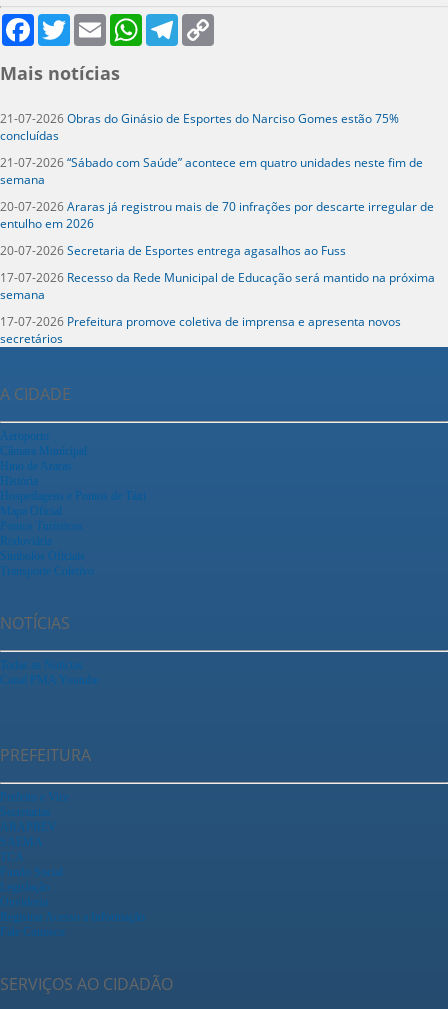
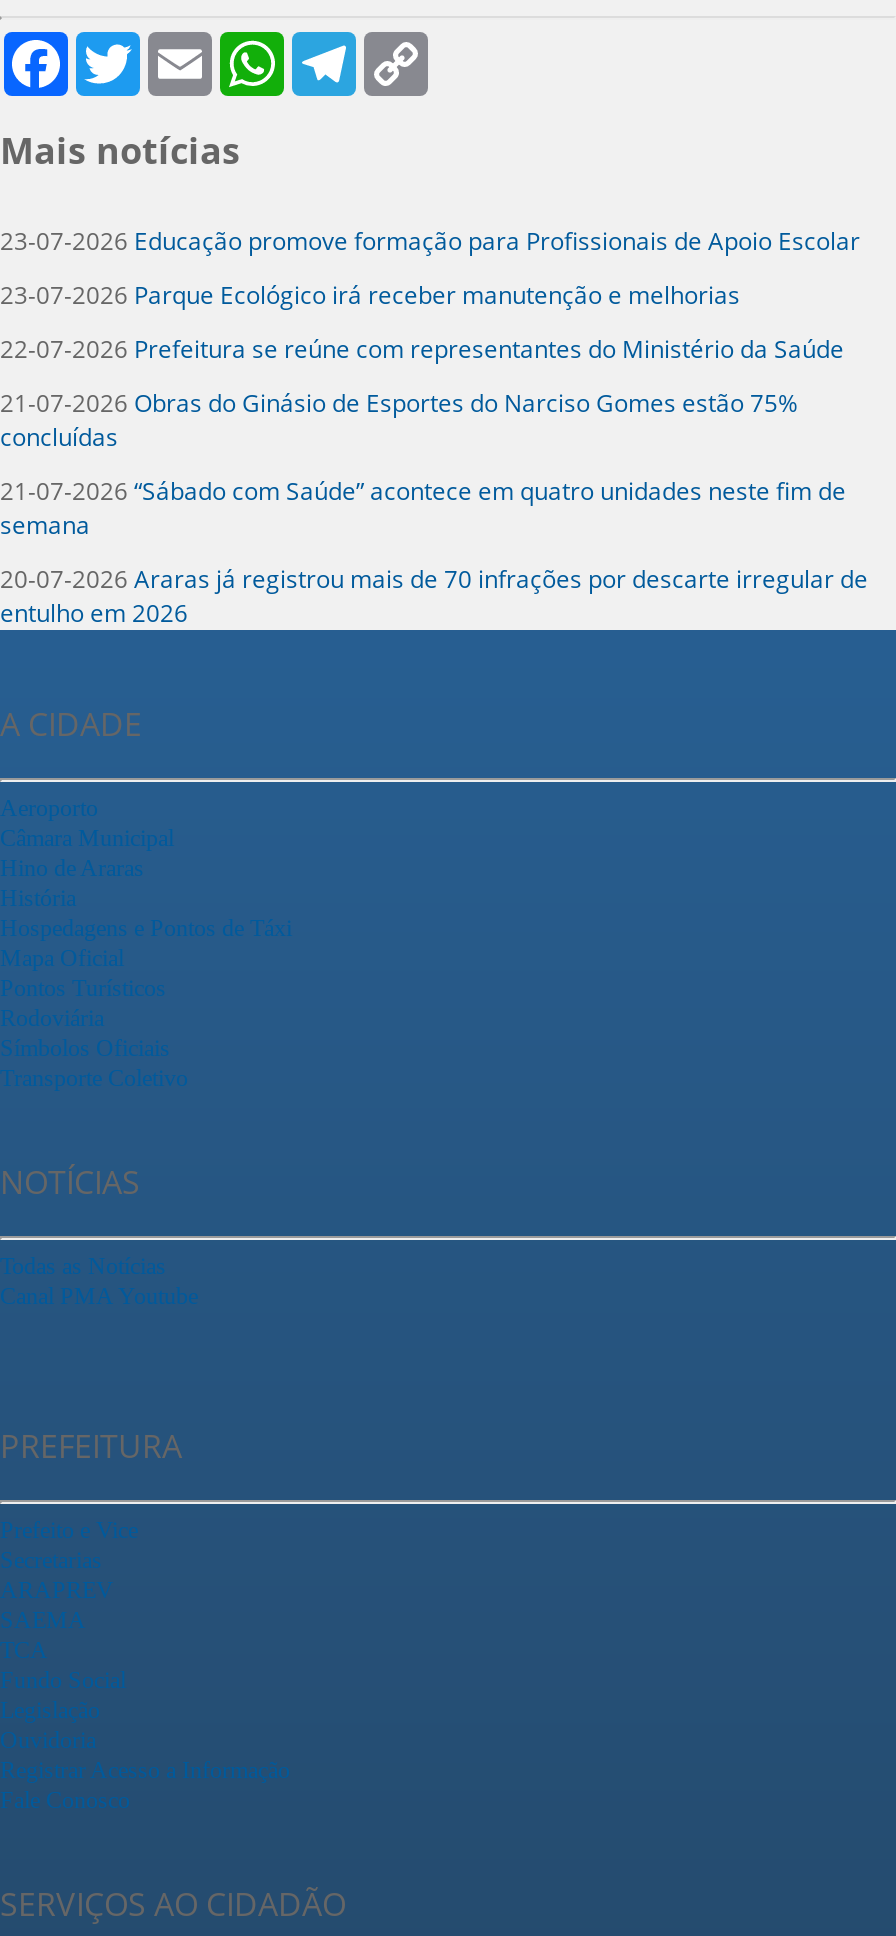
none -> [0,223,860,365] 23-07-2026 Educação promove formação para Profissionais de Apoio Escolar | 23-07-2026 Parque Ecológico irá receber manutenção e melhorias | 22-07-2026 Prefeitura se reúne com representantes do Ministério da Saúde
moved [0,109,434,231] -> [0,385,868,629]: 21-07-2026 Obras do Ginásio de Esportes do Narciso Gomes estão 75% | concluídas | 21-07-2026 “Sábado com Saúde” acontece em quatro unidades neste fim de | semana | 20-07-2026 Araras já registrou mais de 70 infrações por descarte irregular de | entulho em 2026
[0,241,435,346] 20-07-2026 Secretaria de Esportes entrega agasalhos ao Fuss | 17-07-2026 Recesso da Rede Municipal de Educação será mantido na próxima | semana | 17-07-2026 Prefeitura promove coletiva de imprensa e apresenta novos | secretários -> none

